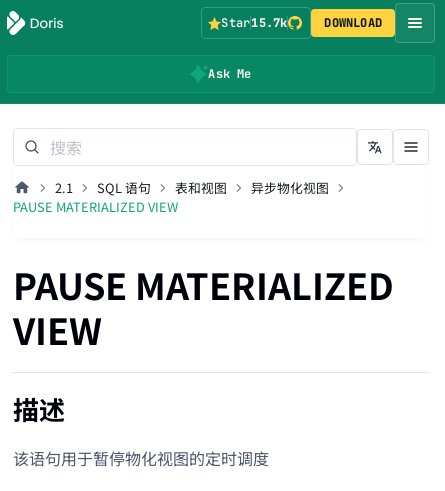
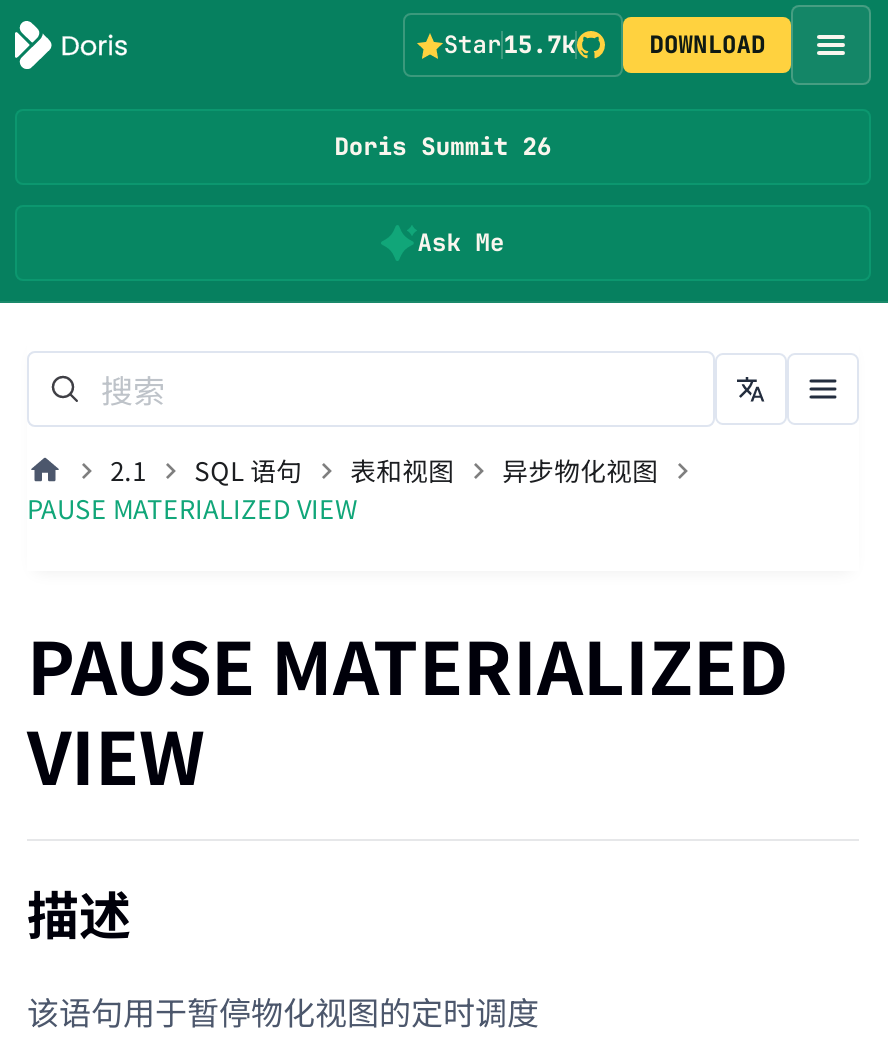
none -> [334,131,552,163] Doris Summit 26

